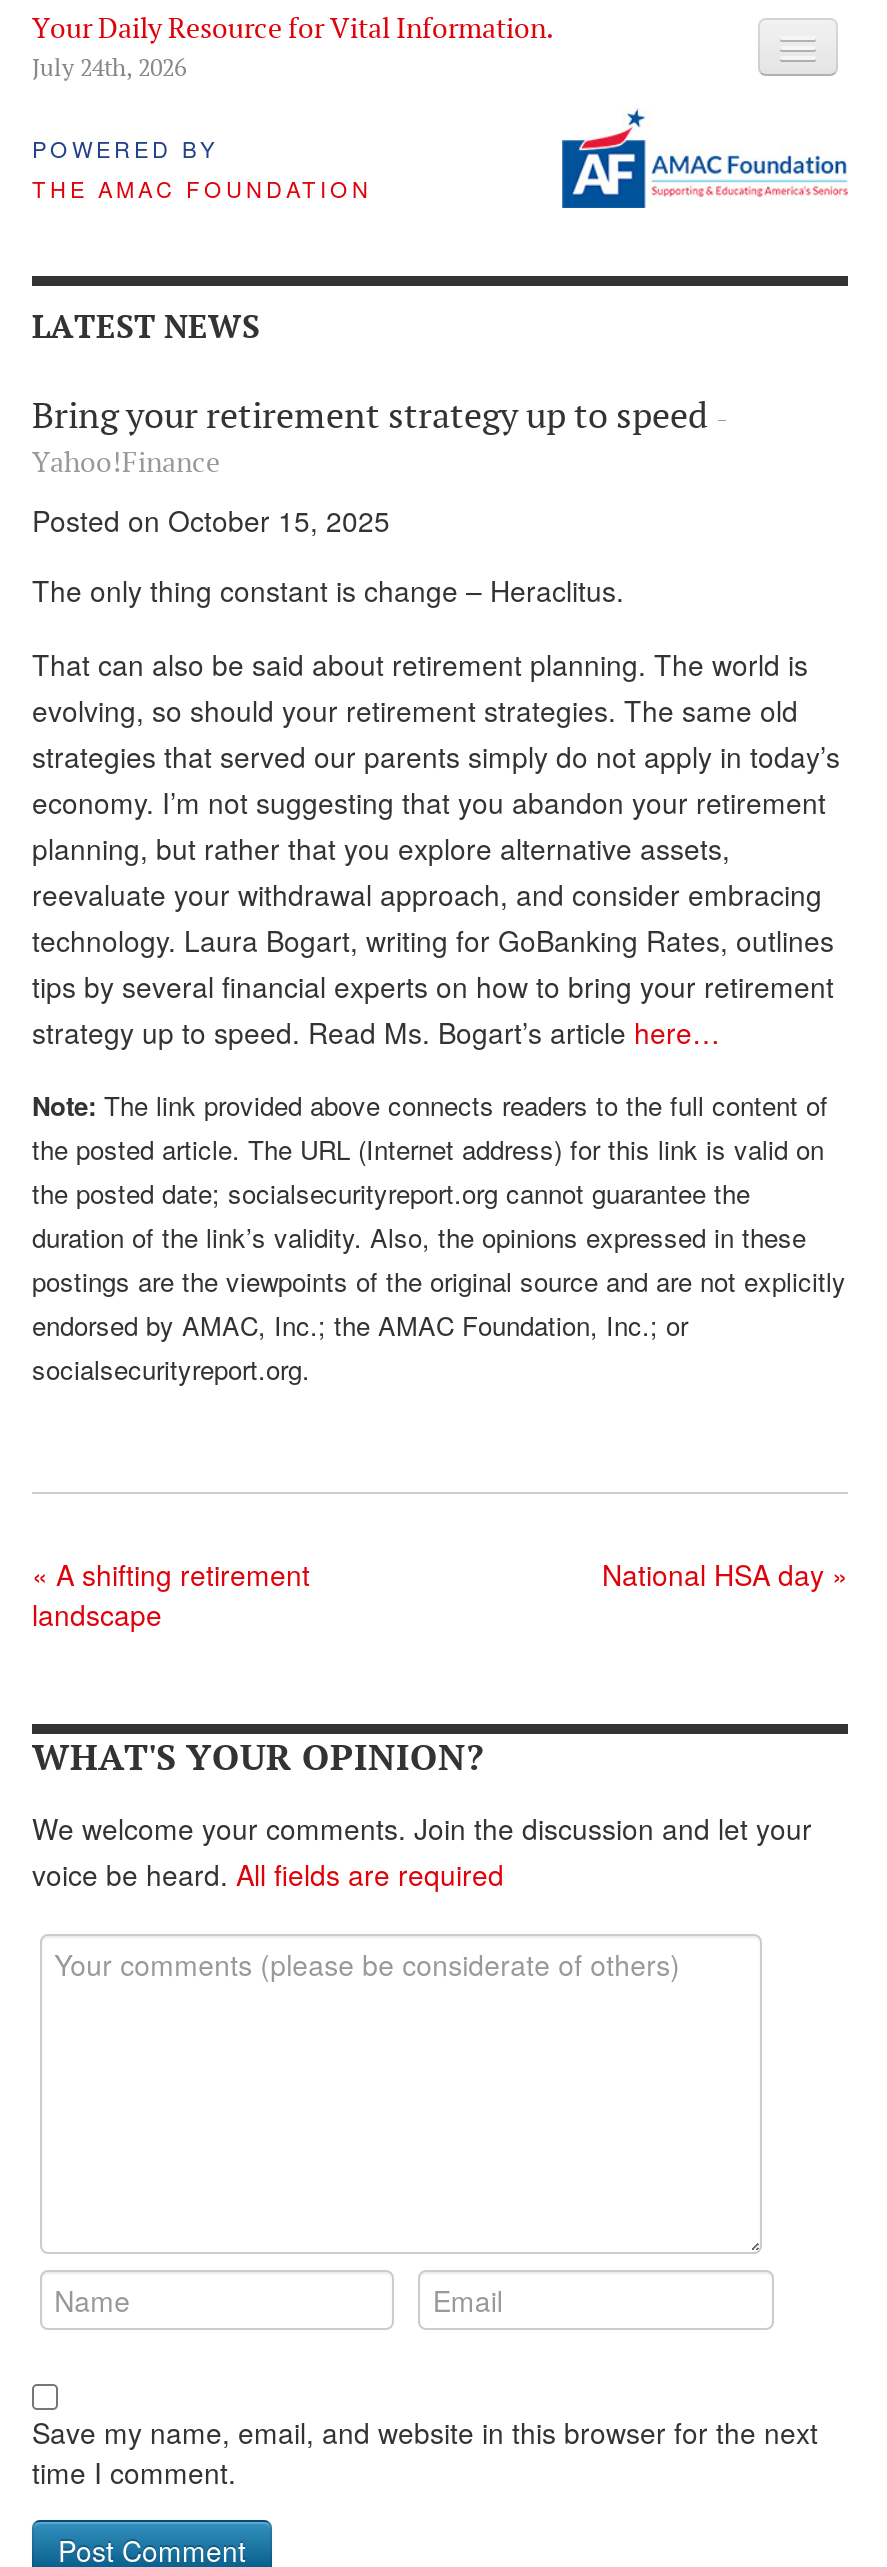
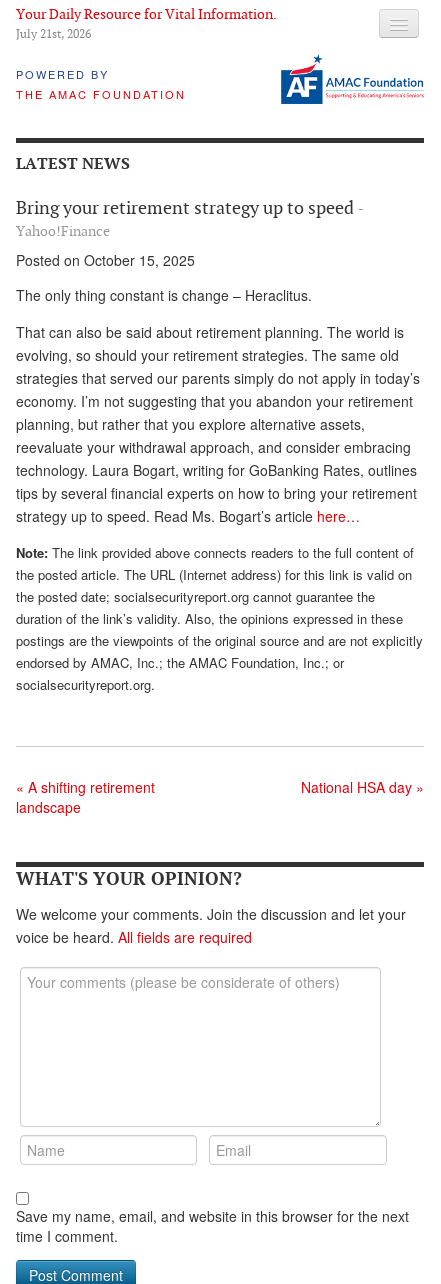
[32,52,186,82] July 24th, 2026 -> [16,26,91,41] July 21st, 2026

